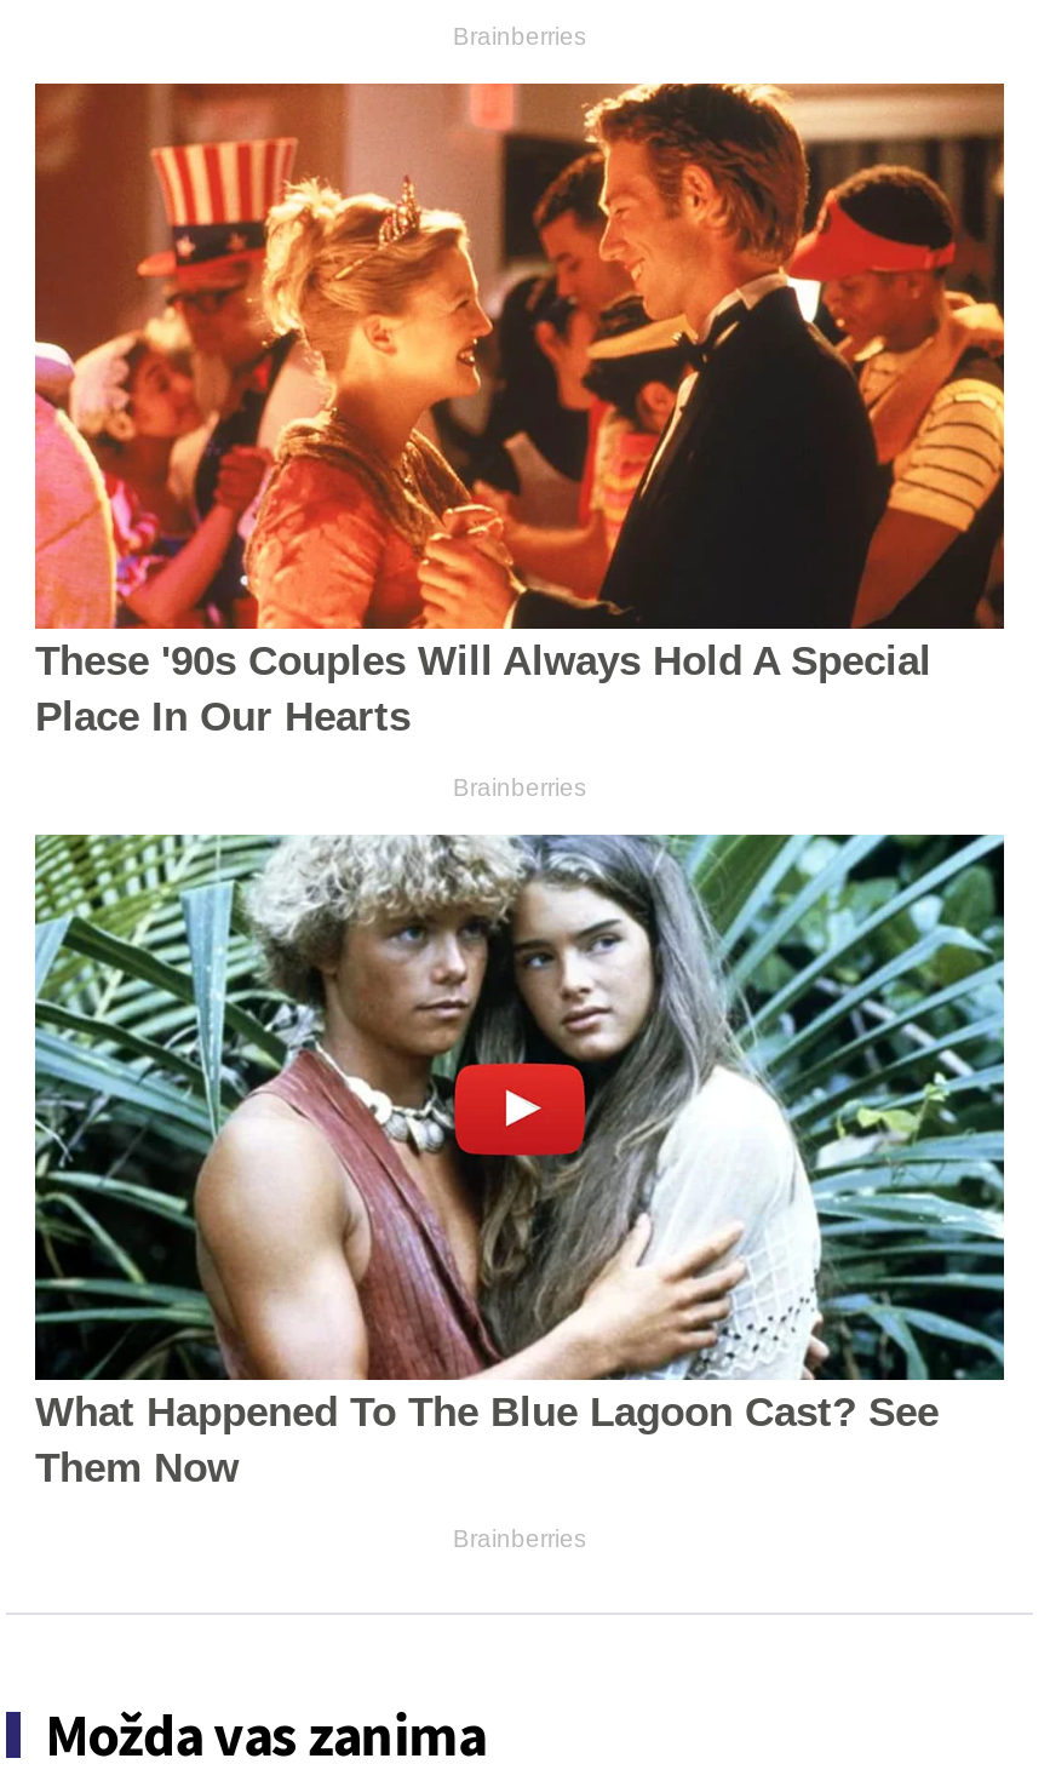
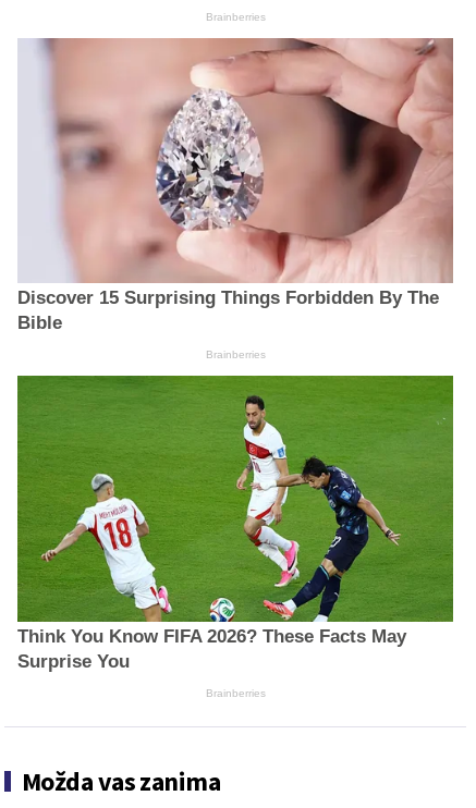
[33,82,1006,740] [image] | These '90s Couples Will Always Hold A Special | Place In Our Hearts -> [17,37,454,334] [image] | Discover 15 Surprising Things Forbidden By The | Bible
[33,834,1006,1491] [image] | What Happened To The Blue Lagoon Cast? See | Them Now -> [16,375,454,671] [image] | Think You Know FIFA 2026? These Facts May | Surprise You

